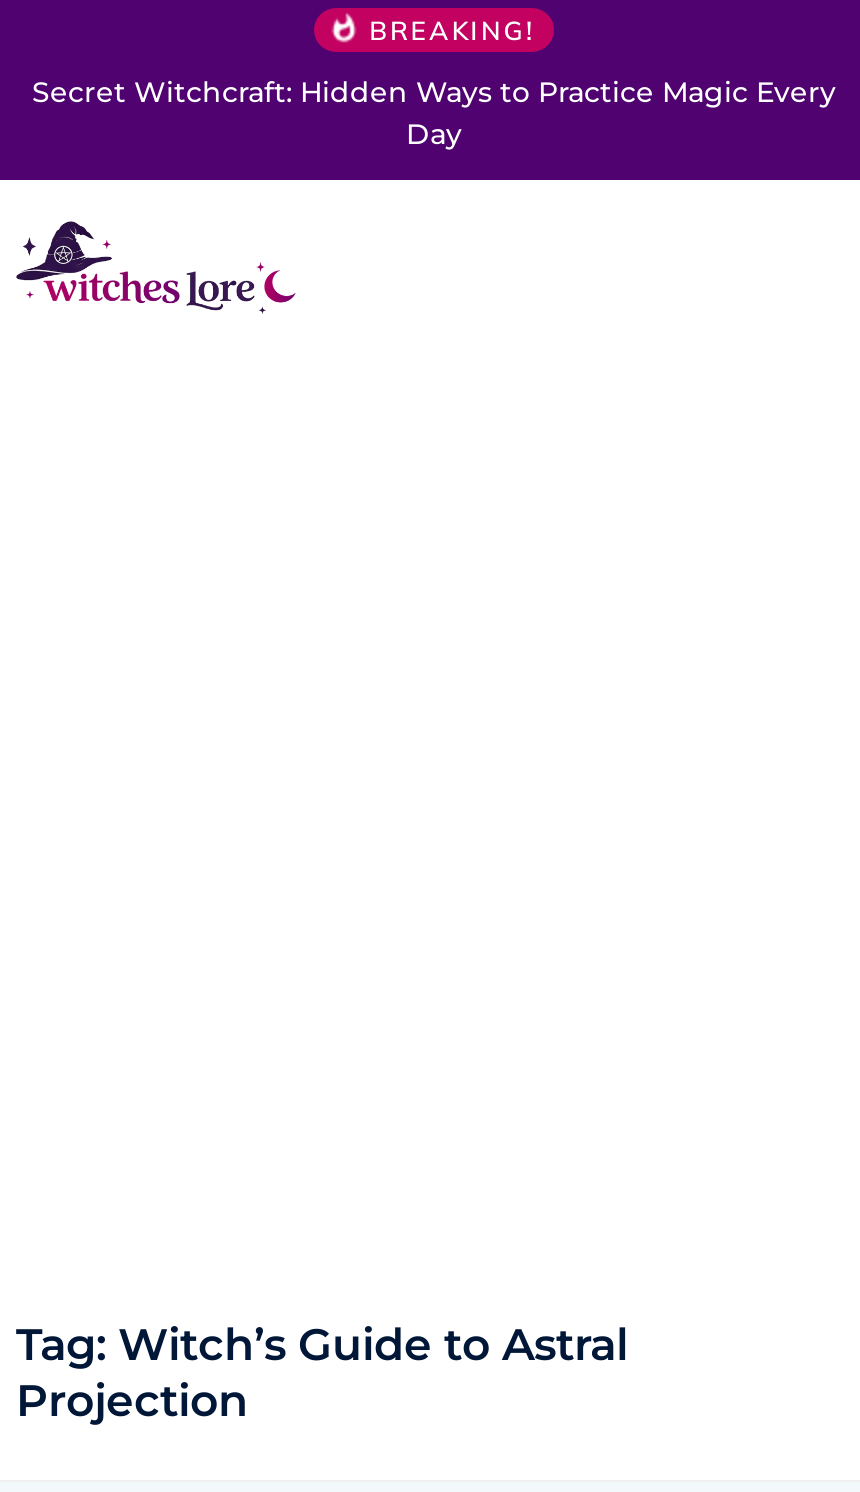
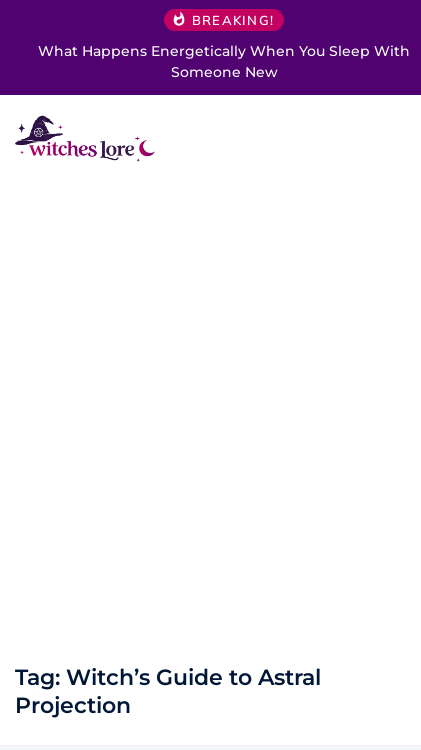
[32,74,836,152] Secret Witchcraft: Hidden Ways to Practice Magic Every | Day -> [38,42,410,81] What Happens Energetically When You Sleep With | Someone New

